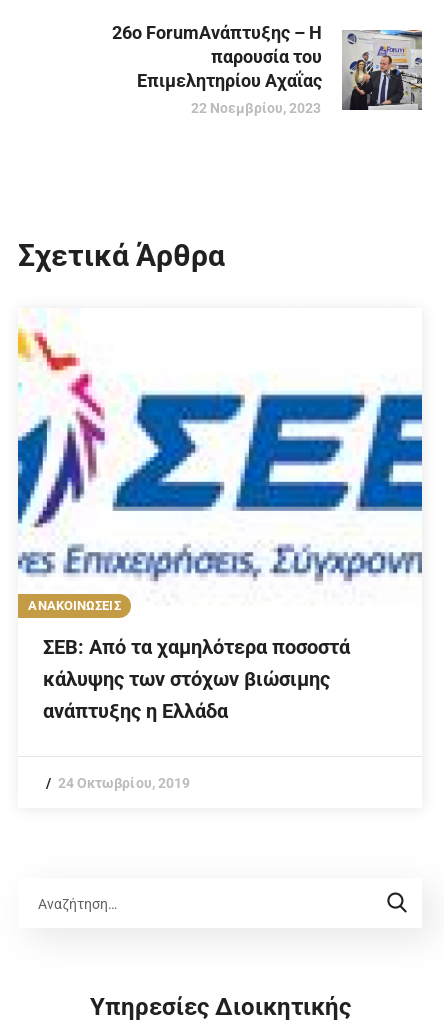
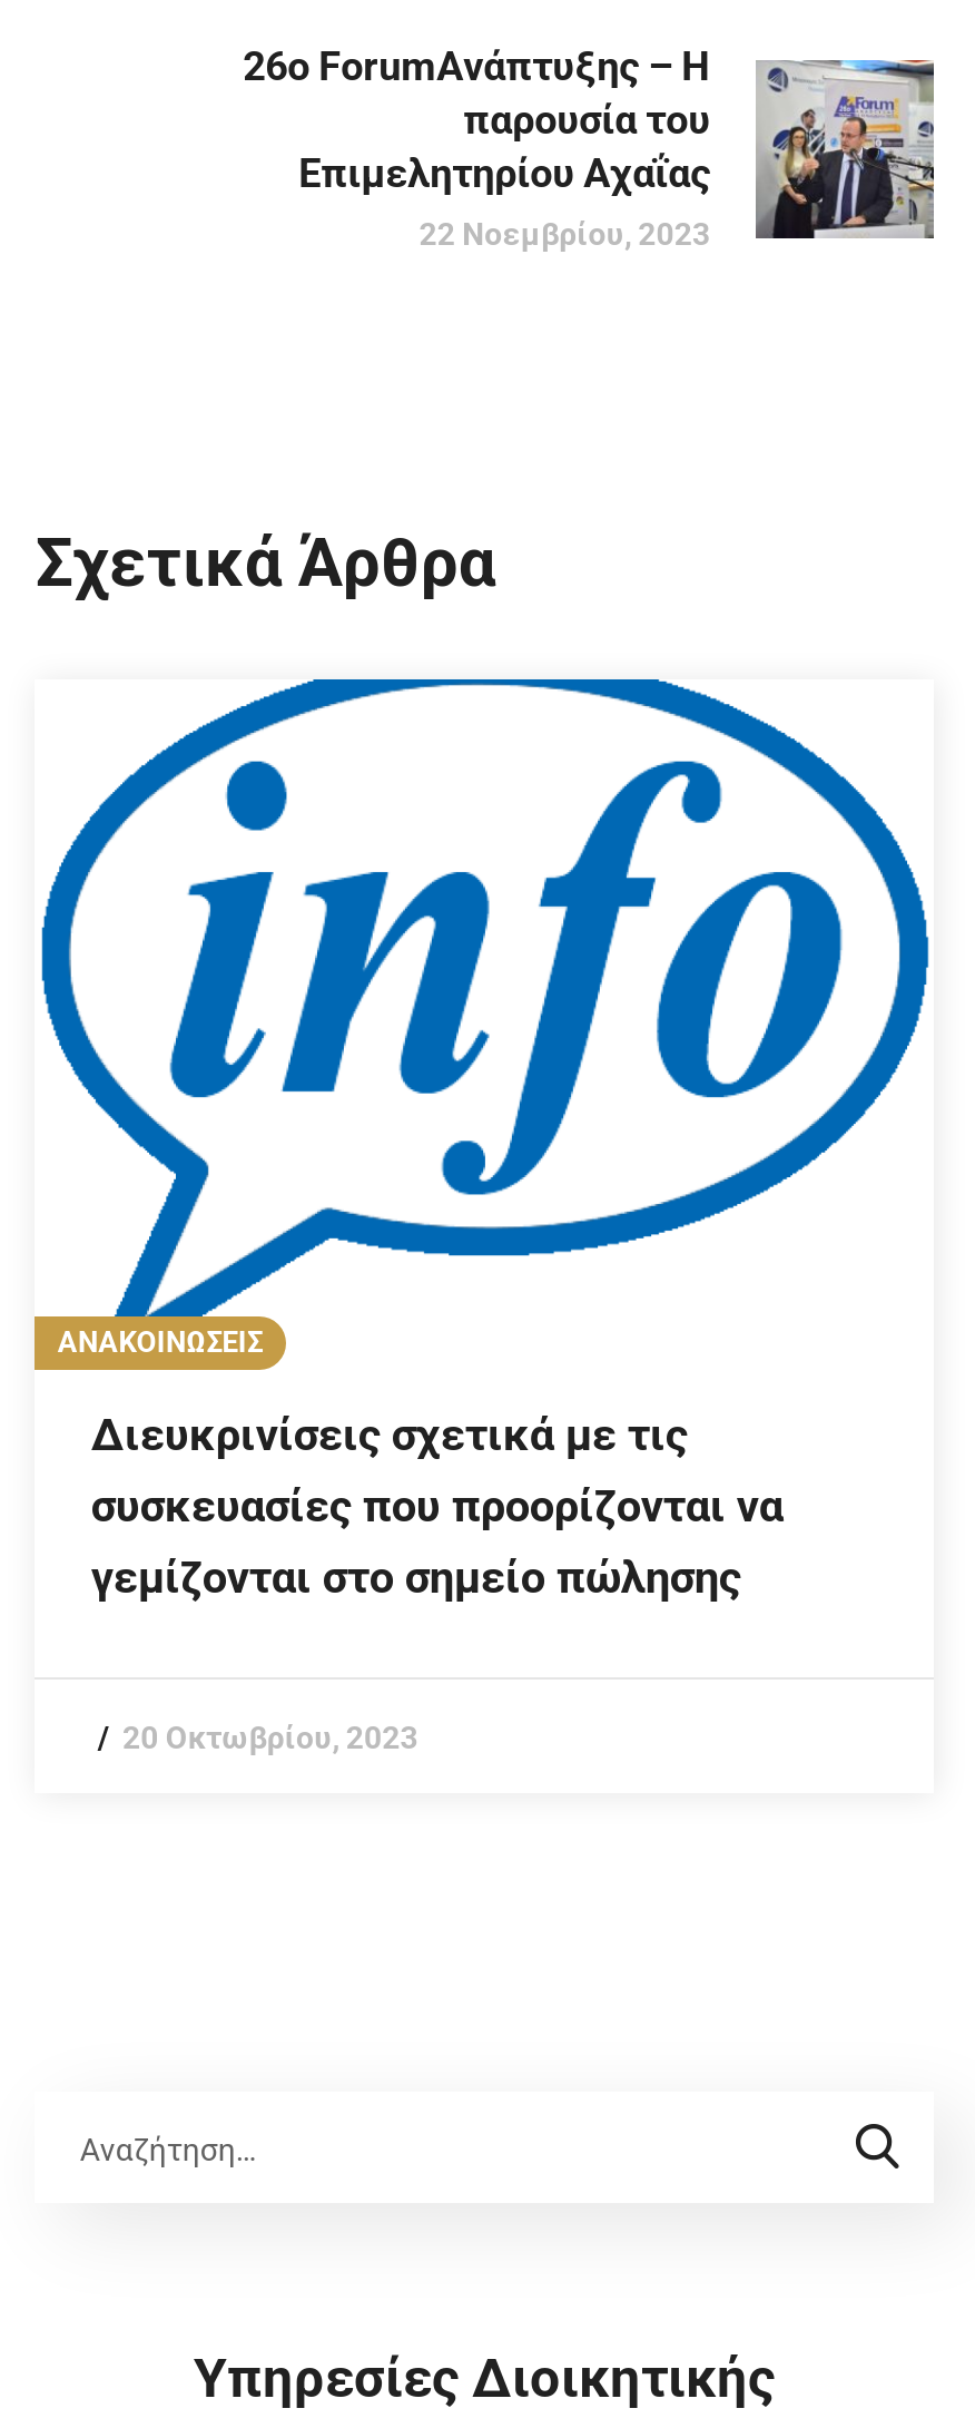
[17,308,423,595] [image] -> [35,677,934,1319] [image]
[43,635,350,723] ΣΕΒ: Από τα χαμηλότερα ποσοστά | κάλυψης των στόχων βιώσιμης | ανάπτυξης η Ελλάδα -> [91,1408,783,1604] Διευκρινίσεις σχετικά με τις | συσκευασίες που προορίζονται να | γεμίζονται στο σημείο πώλησης
[57,775,190,791] 24 Οκτωβρίου, 2019 -> [122,1720,418,1756] 20 Οκτωβρίου, 2023

